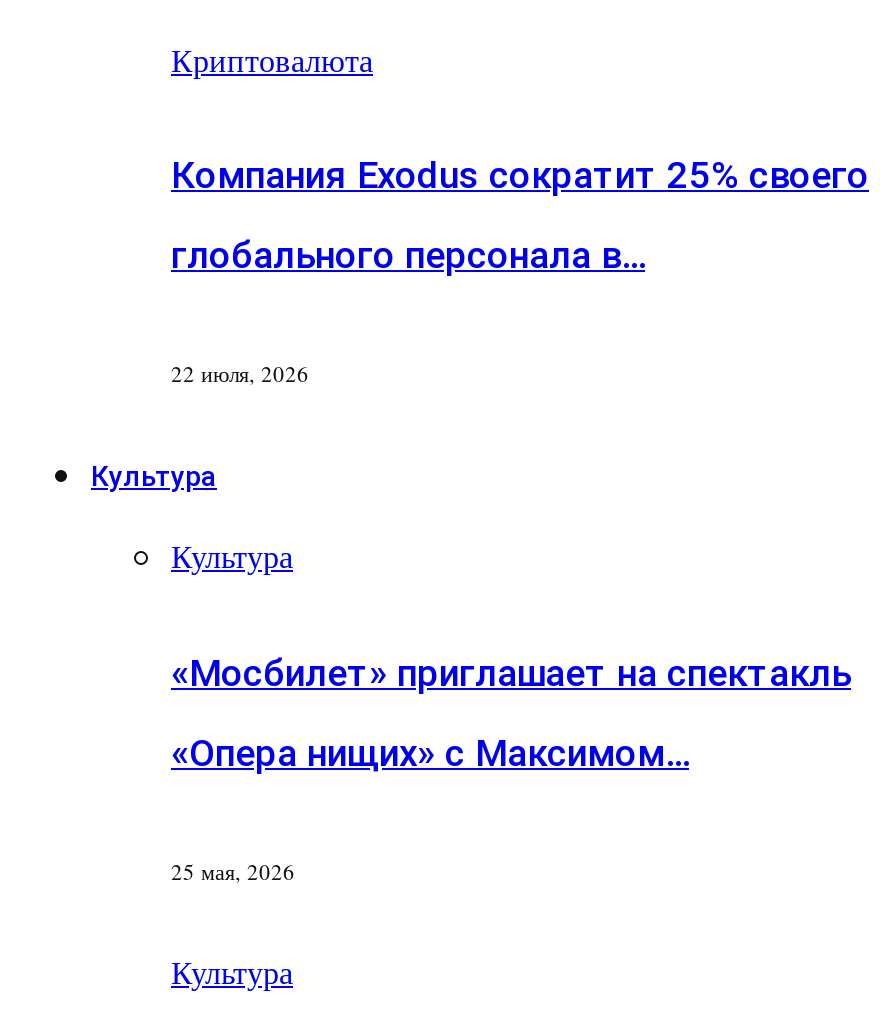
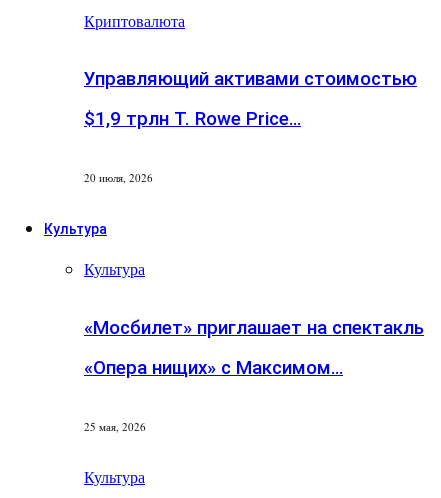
[171,155,869,199] Компания Exodus сократит 25% своего -> [84,68,417,90] Управляющий активами стоимостью
[171,235,645,279] глобального персонала в… -> [84,108,301,130] $1,9 трлн T. Rowe Price…
[171,358,309,388] 22 июля, 2026 -> [84,170,153,185] 20 июля, 2026

